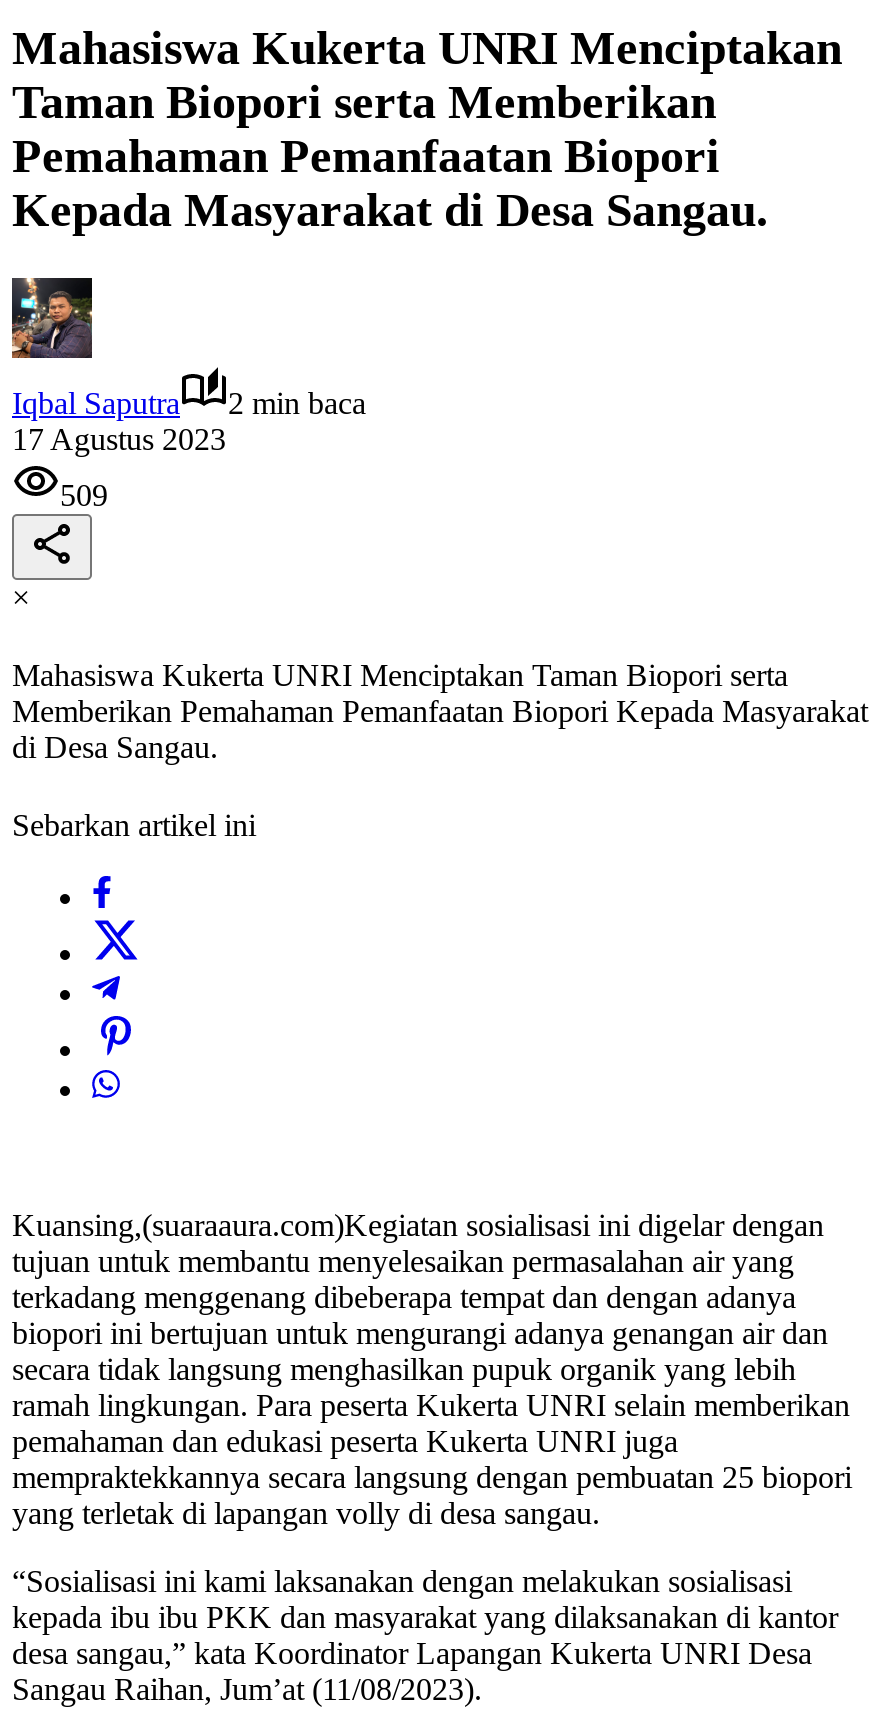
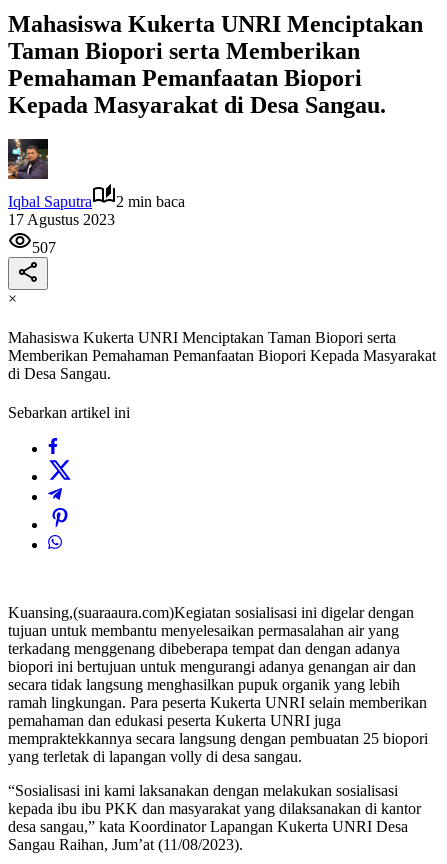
[60,478,108,512] 509 -> [32,239,56,256] 507

